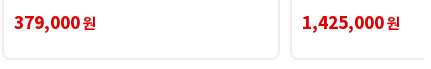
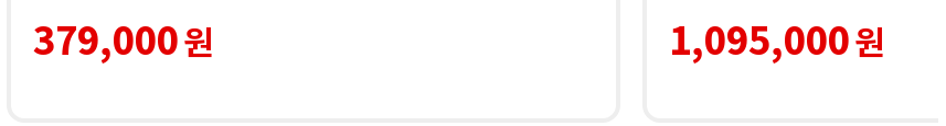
[302,9,400,34] 1,425,000 원 -> [669,12,885,67] 1,095,000 원

